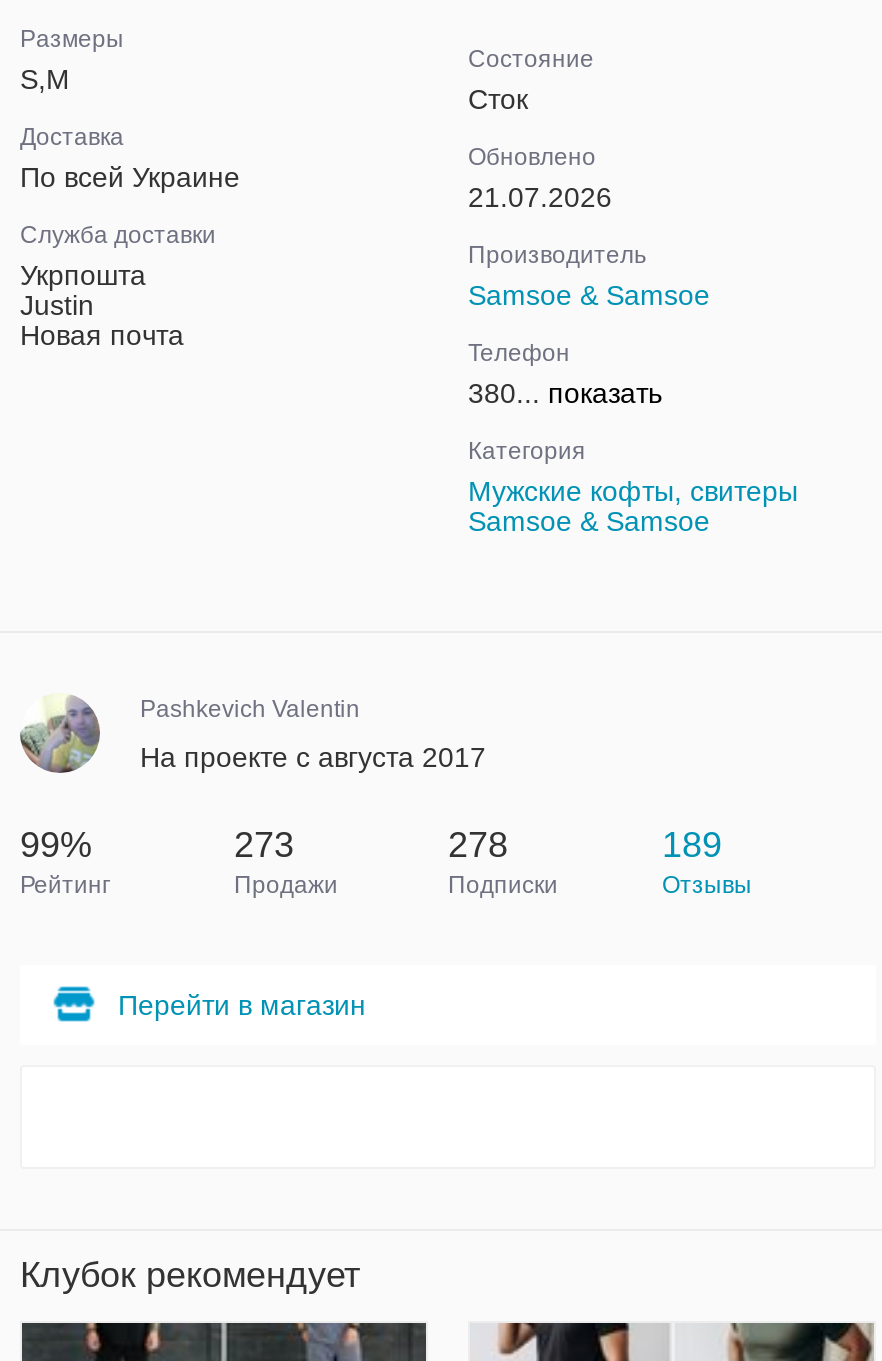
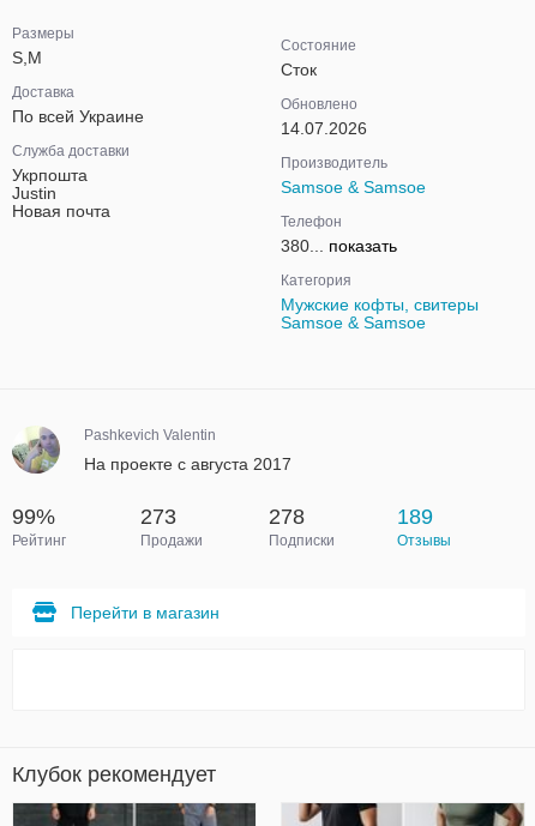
[468,181,612,213] 21.07.2026 -> [281,119,367,138] 14.07.2026

